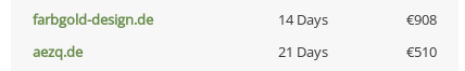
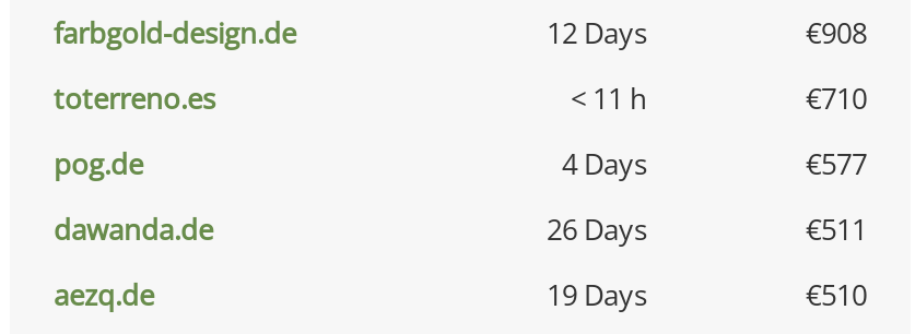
[278,10,328,29] 14 Days -> [547,13,647,52] 12 Days
none -> [54,79,867,249] toterreno.es | < 11 h | €710 | pog.de | 4 Days | €577 | dawanda.de | 26 Days | €511
[278,42,328,61] 21 Days -> [547,275,647,314] 19 Days

